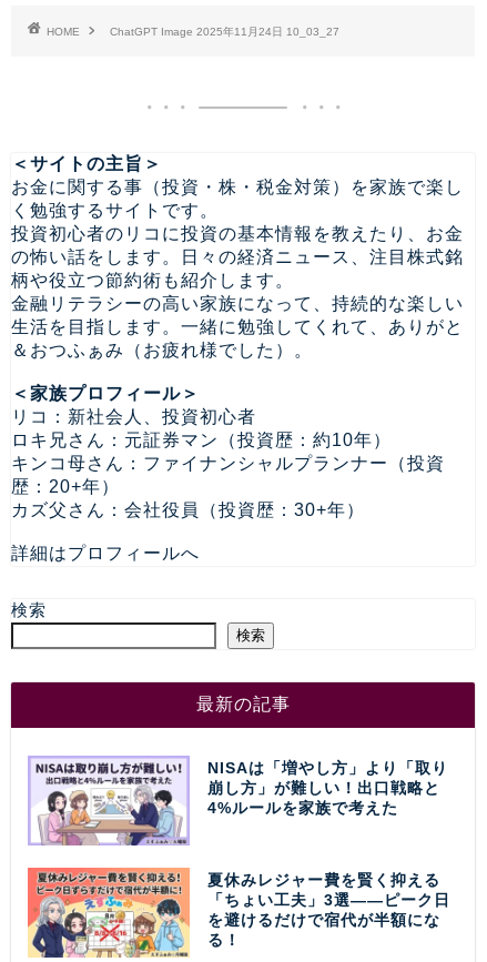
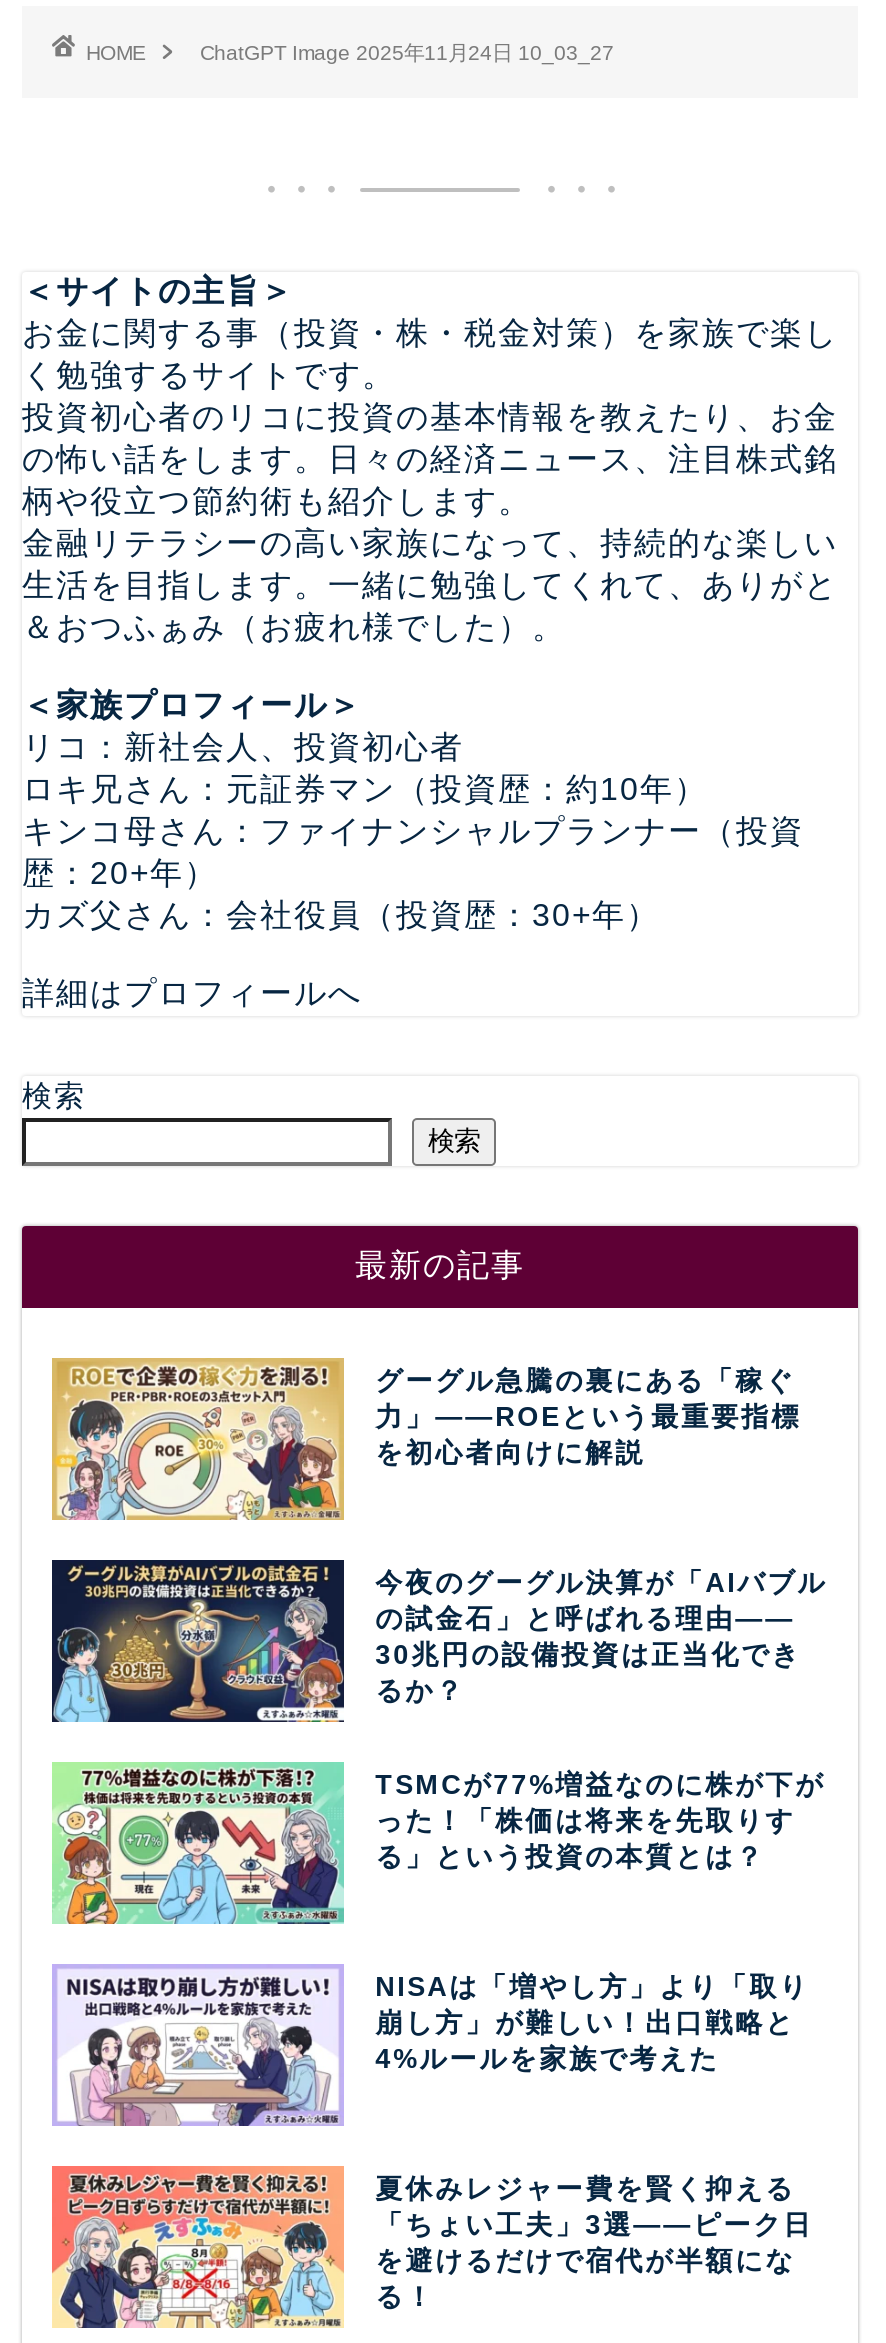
none -> [50,1356,801,1522] [image] | グーグル急騰の裏にある「稼ぐ | 力」——ROEという最重要指標 | を初心者向けに解説
none -> [50,1558,827,1872] [image] | 今夜のグーグル決算が「AIバブル | の試金石」と呼ばれる理由—— | 30兆円の設備投資は正当化でき | るか？ | TSMCが77%増益なのに株が下が | った！「株価は将来を先取りす | る」という投資の本質とは？
none -> [52,1760,346,1926] [image]

